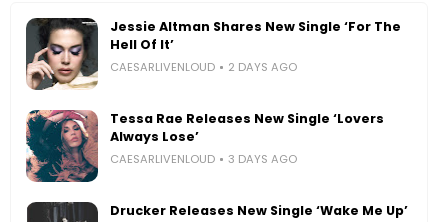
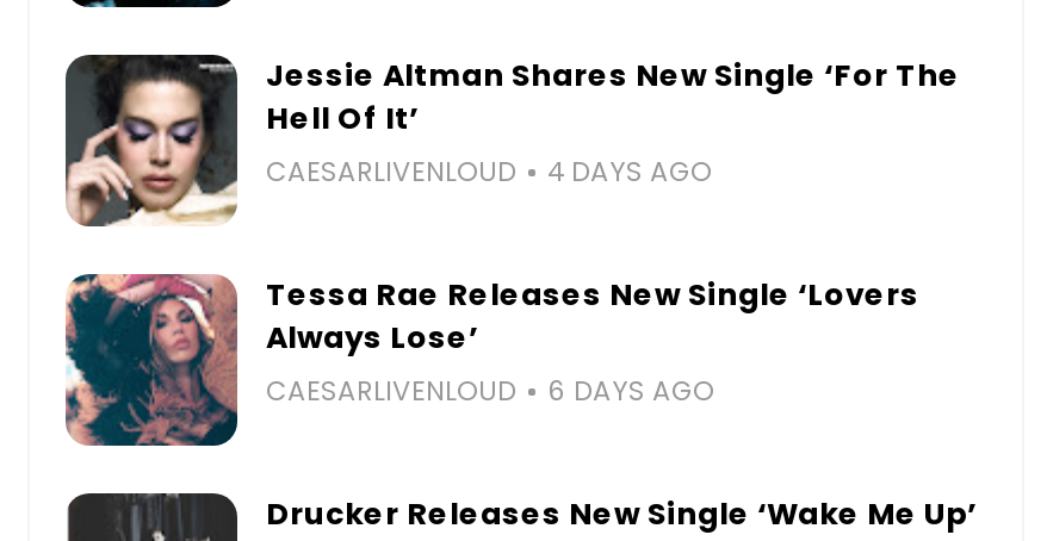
[110,59,297,75] CAESARLIVENLOUD 2 DAYS AGO -> [266,152,712,190] CAESARLIVENLOUD 4 DAYS AGO
[110,151,297,167] CAESARLIVENLOUD 3 DAYS AGO -> [266,371,714,409] CAESARLIVENLOUD 6 DAYS AGO

